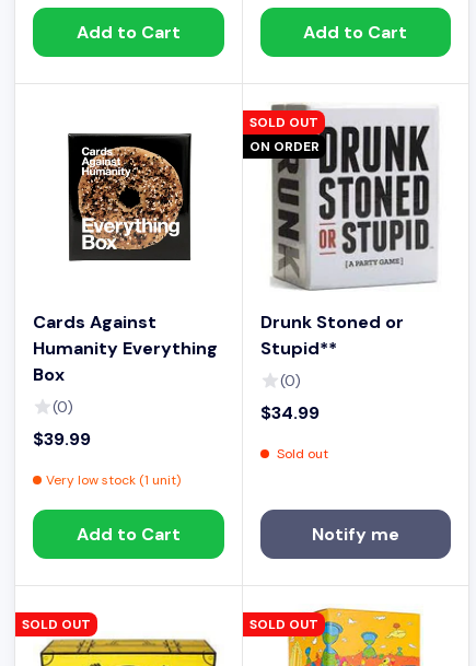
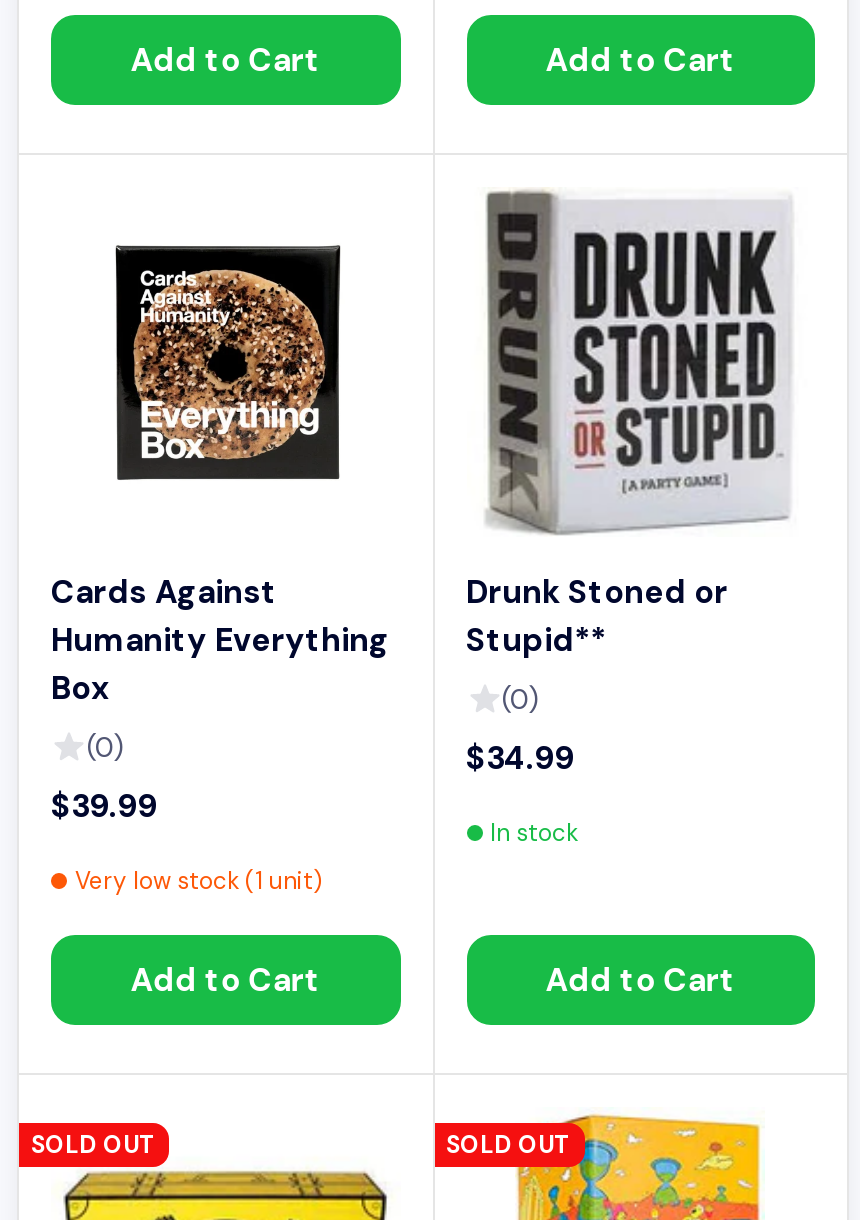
[249,114,319,155] SOLD OUT | ON ORDER -> none
[273,446,328,463] Sold out -> [490,817,578,849] In stock
[312,523,399,546] Notify me -> [545,959,735,1001] Add to Cart

